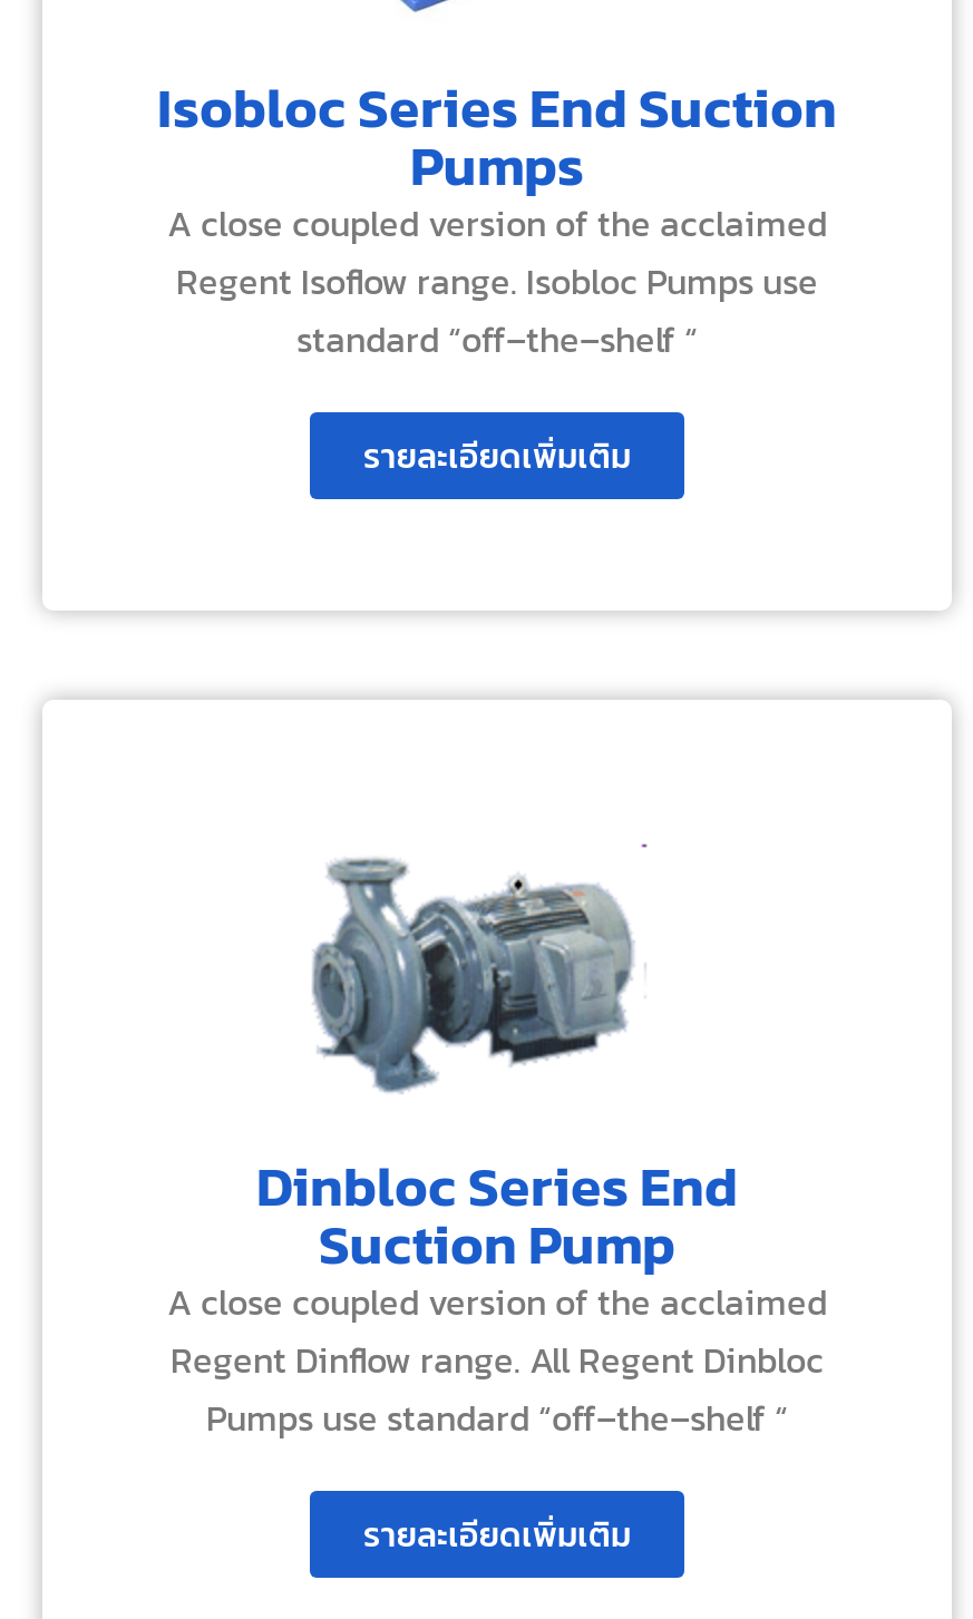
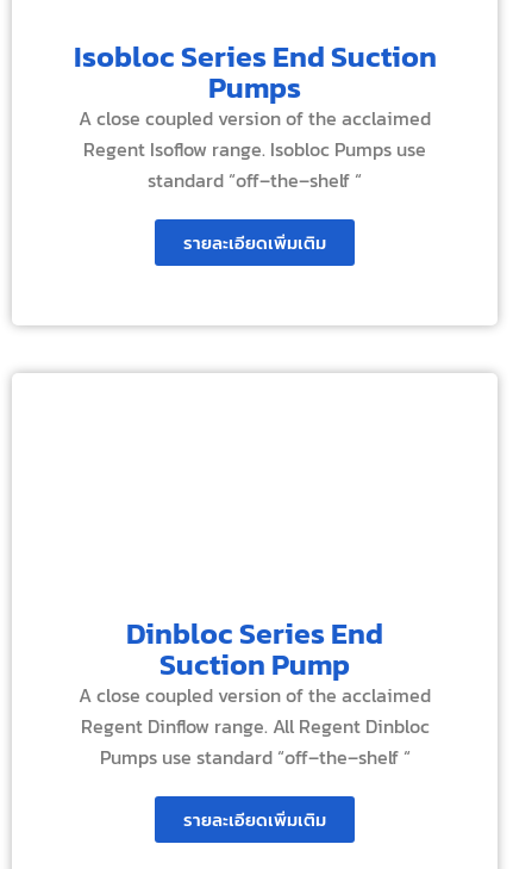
[310,842,646,1094] [image] -> none

